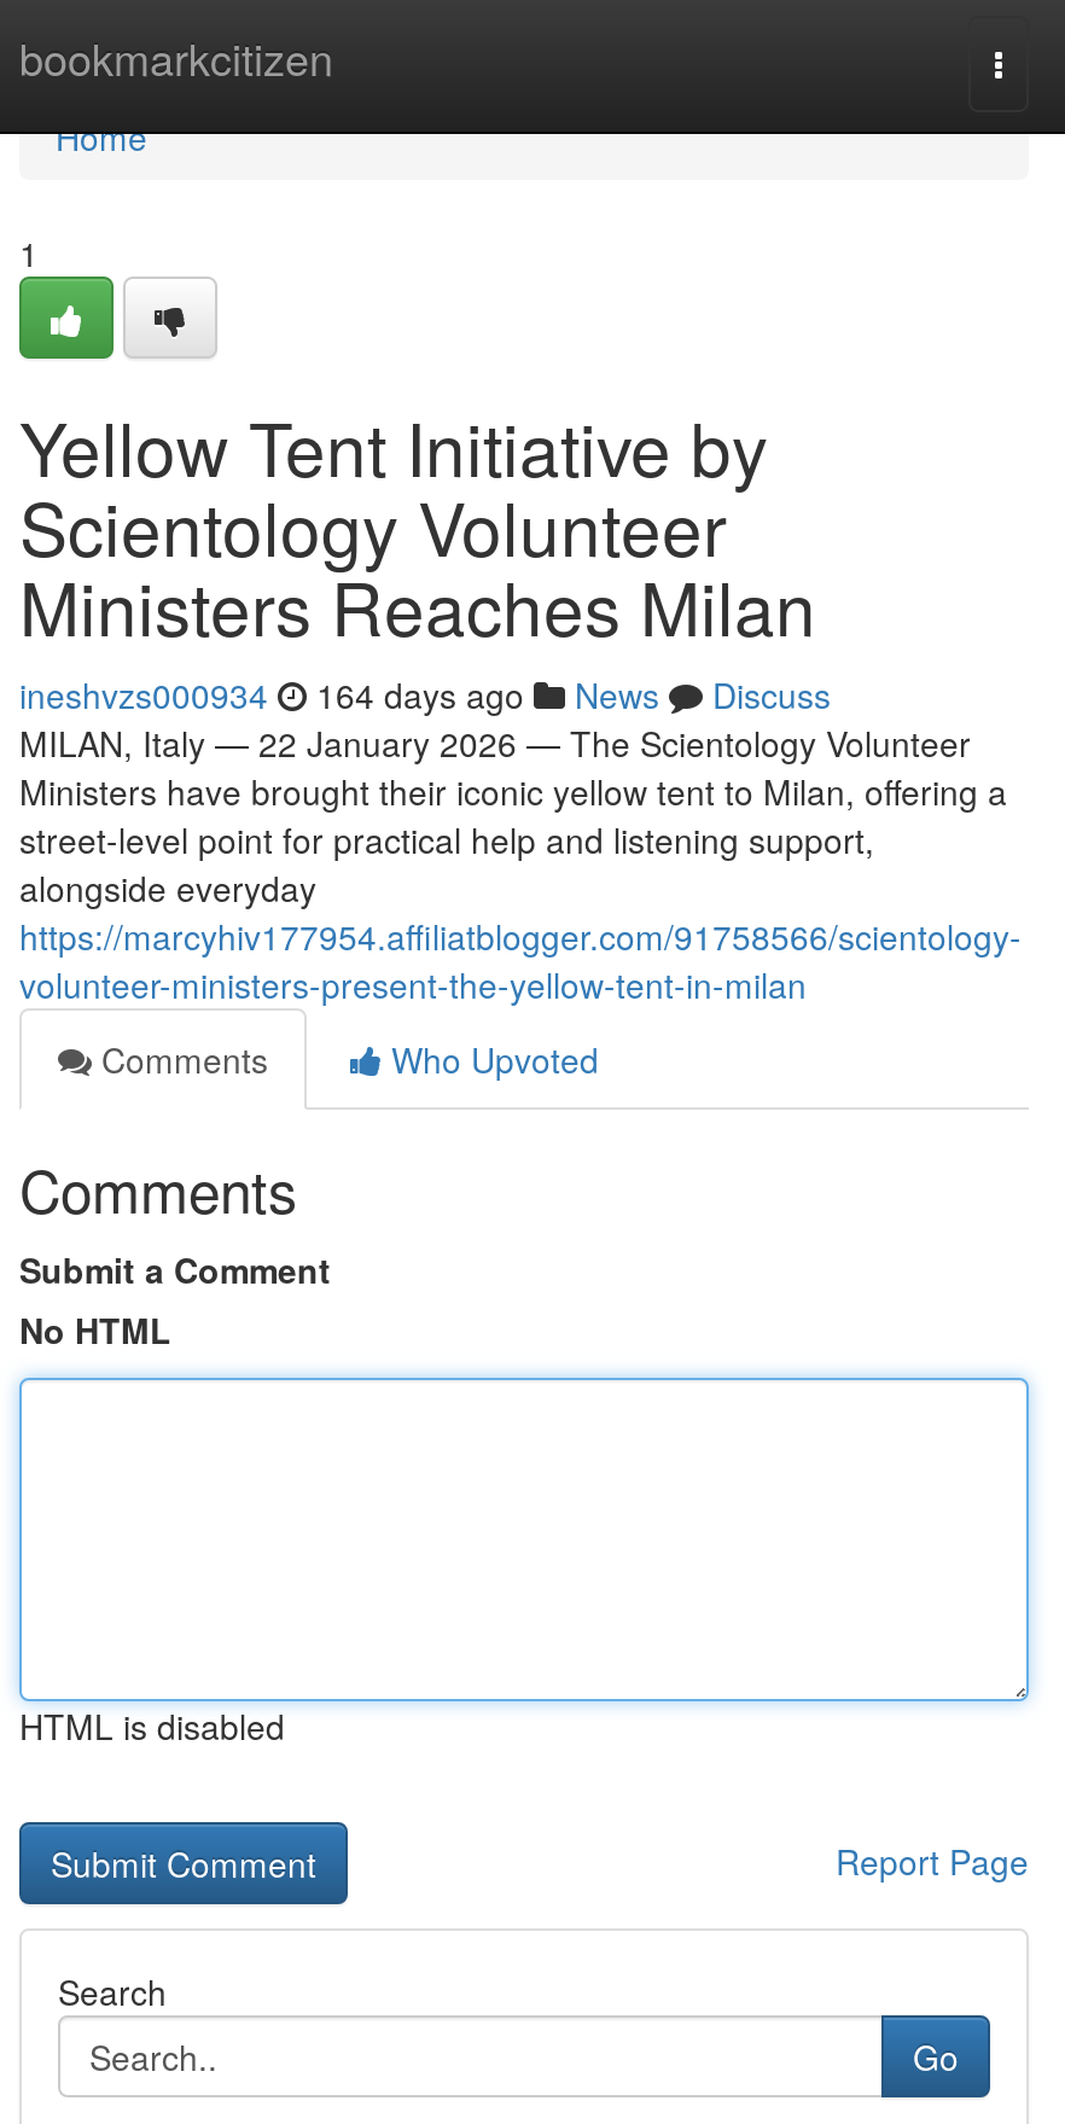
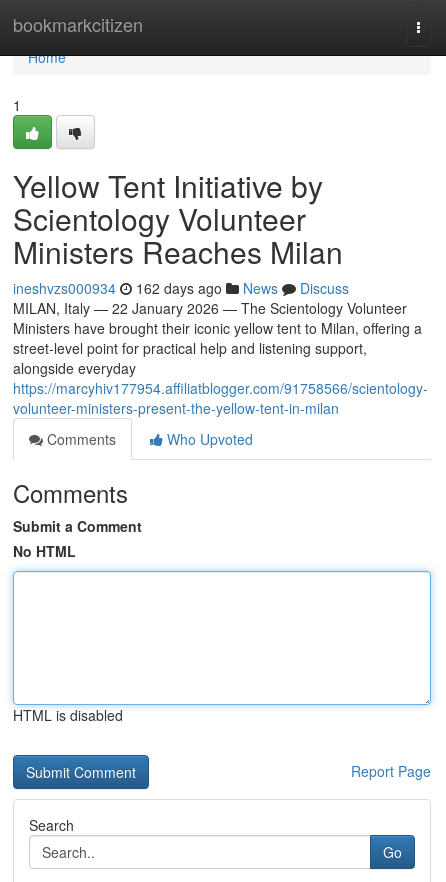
[19,670,831,718] ineshvzs000934 164 days ago News Discuss -> [13,278,349,298] ineshvzs000934 162 days ago News Discuss

